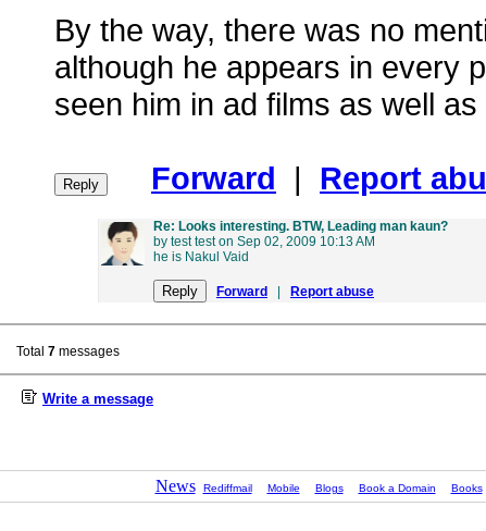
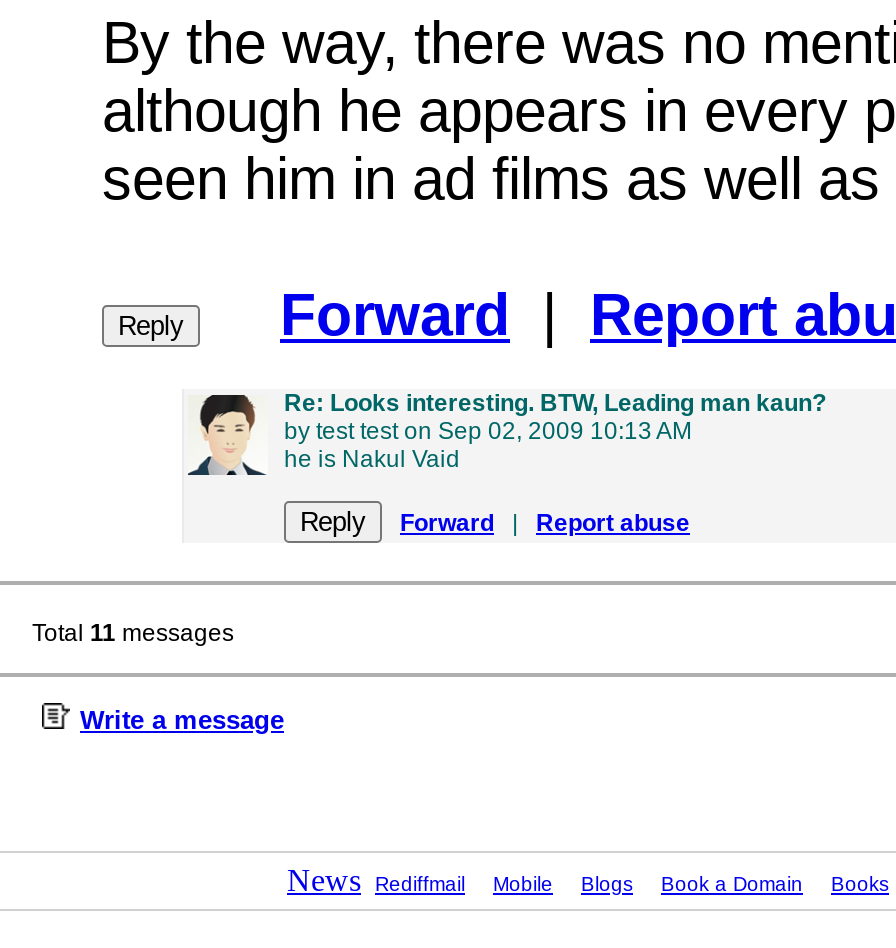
[16,344,120,359] Total 7 messages -> [32,619,234,647] Total 11 messages

